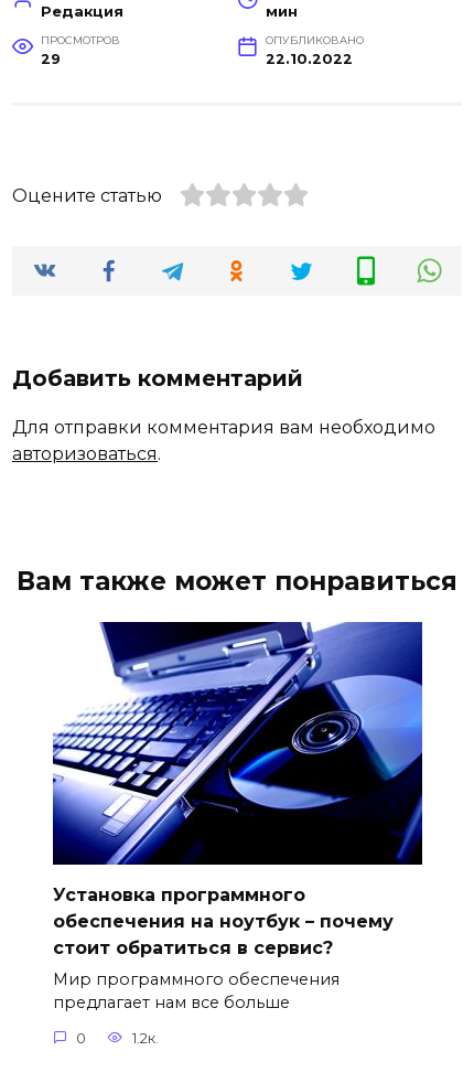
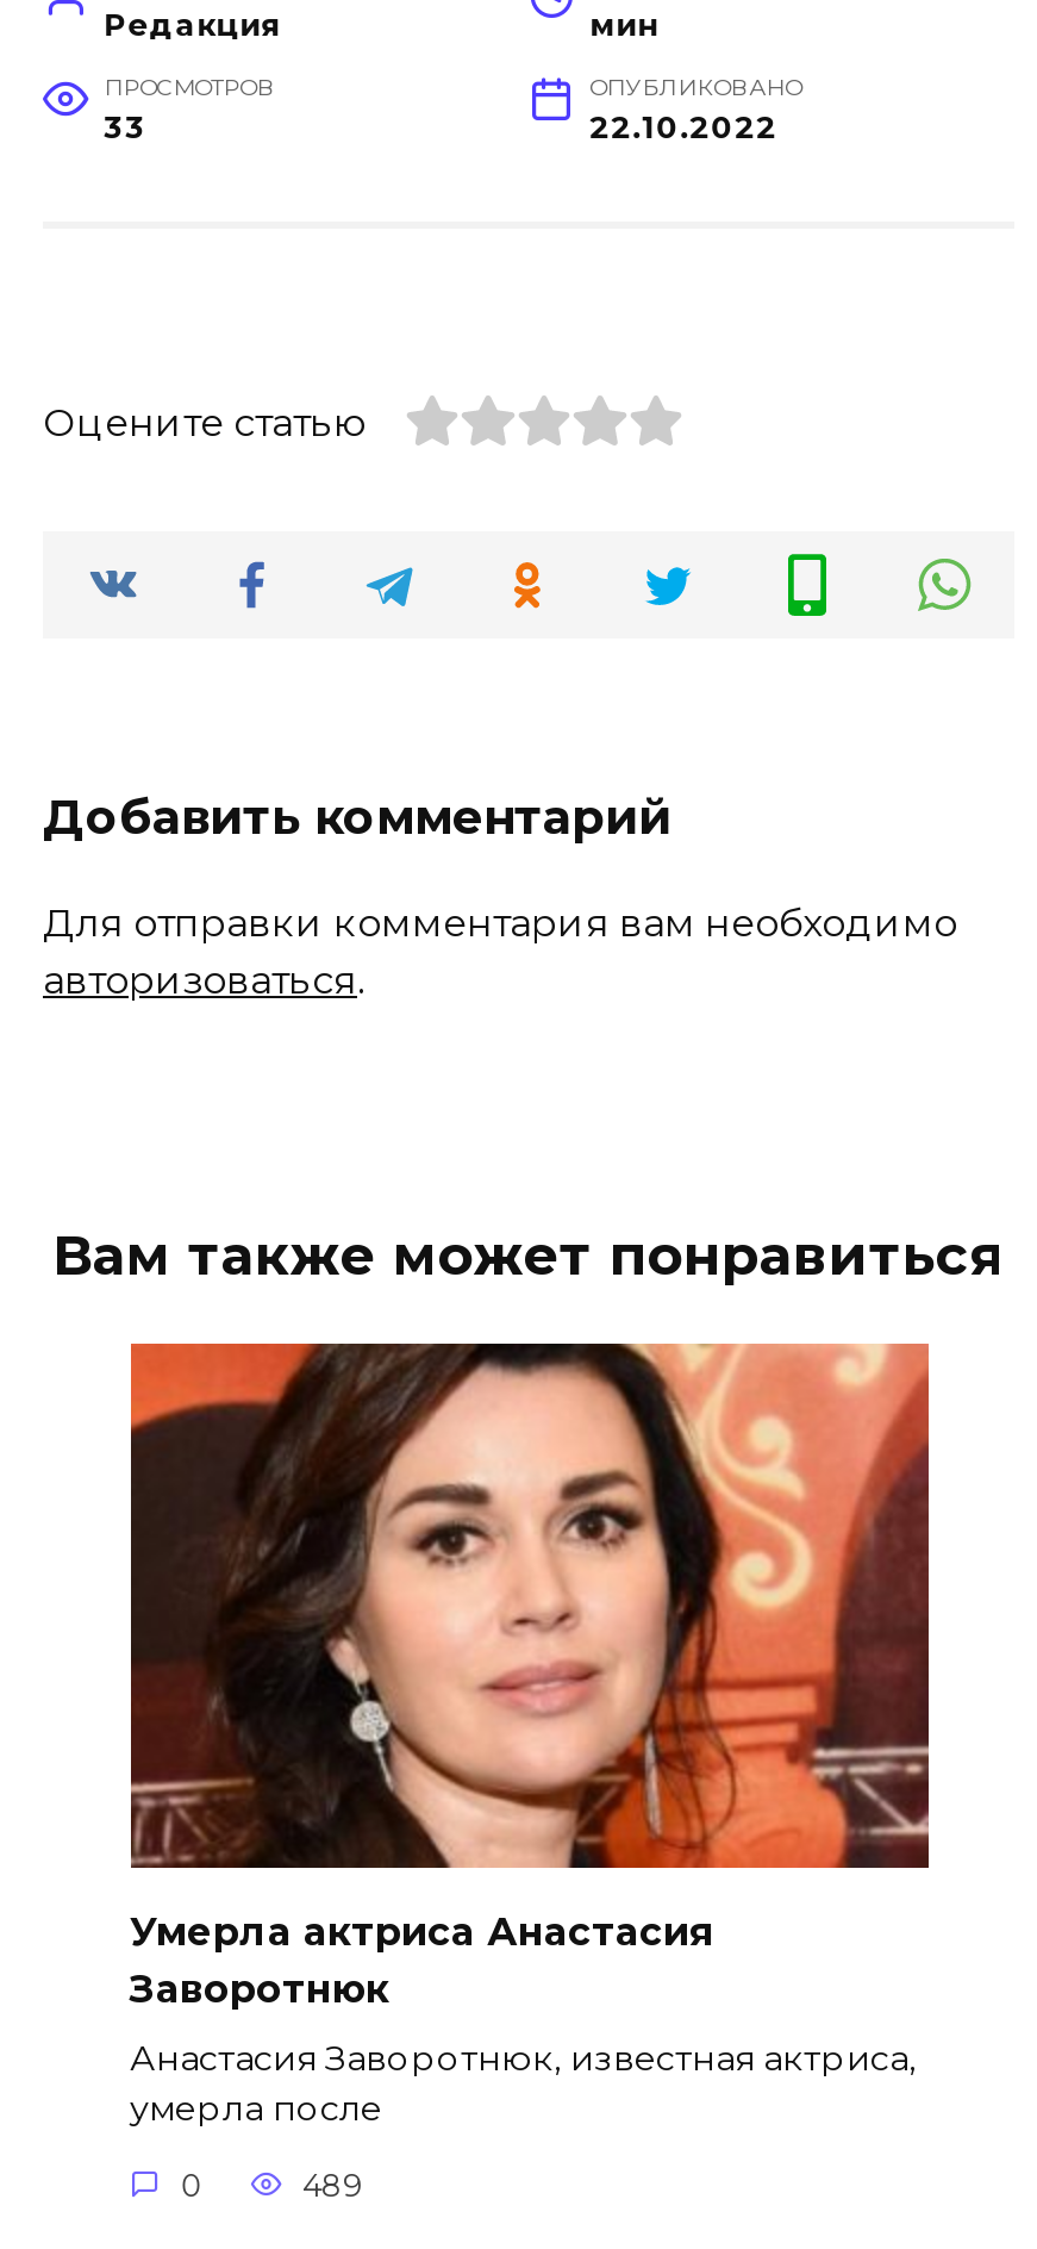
[40,51,60,67] 29 -> [104,109,147,145] 33
[52,621,423,958] [image] | Установка программного | обеспечения на ноутбук – почему | стоит обратиться в сервис? -> [129,1341,931,2013] [image] | Умерла актриса Анастасия | Заворотнюк
[52,970,339,1013] Мир программного обеспечения | предлагает нам все больше -> [130,2038,916,2131] Анастасия Заворотнюк, известная актриса, | умерла после
[132,1030,159,1046] 1.2к. -> [302,2168,362,2203] 489

